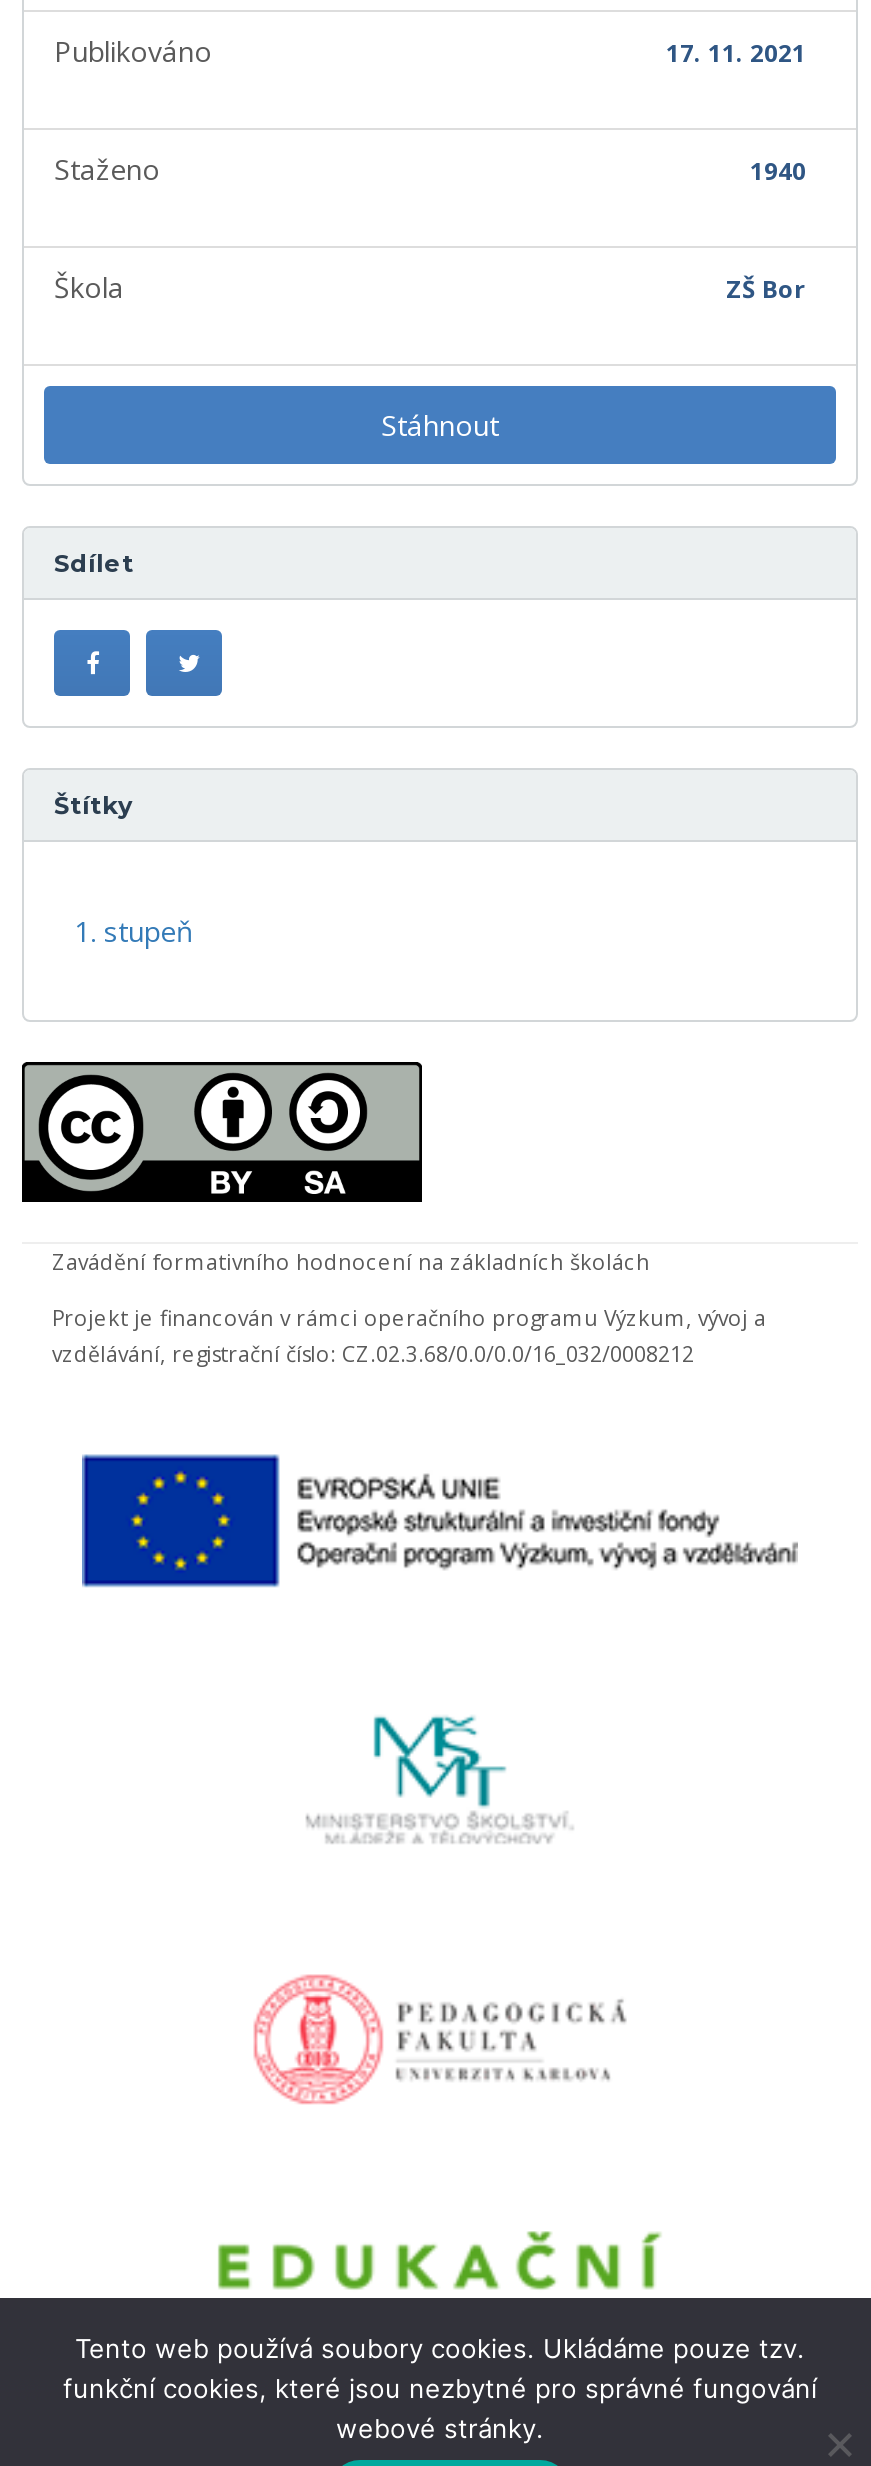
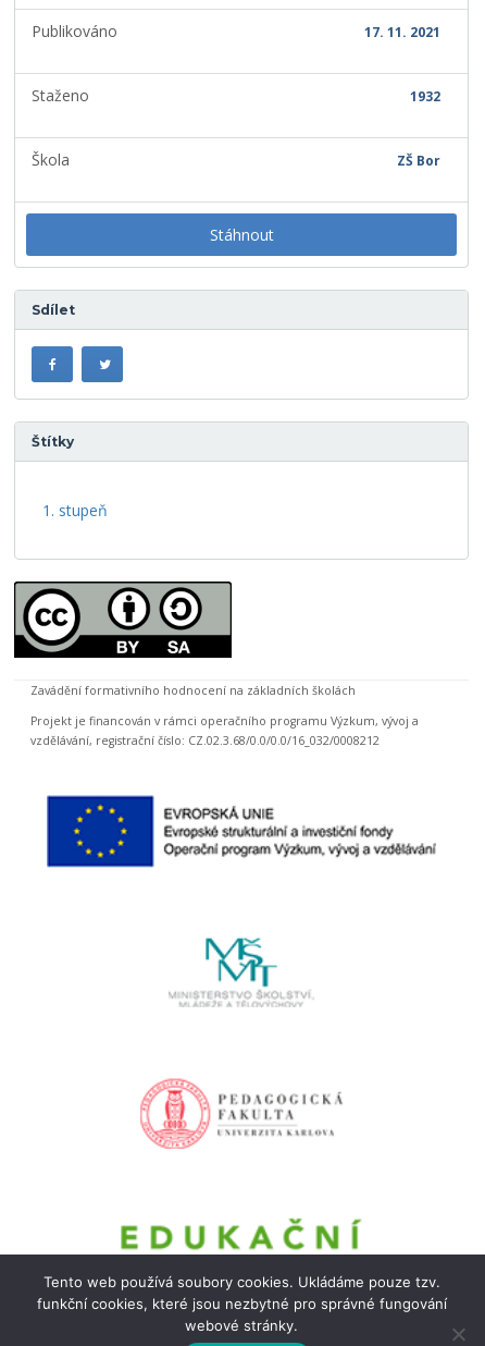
[750,153,806,187] 1940 -> [410,87,440,105] 1932

